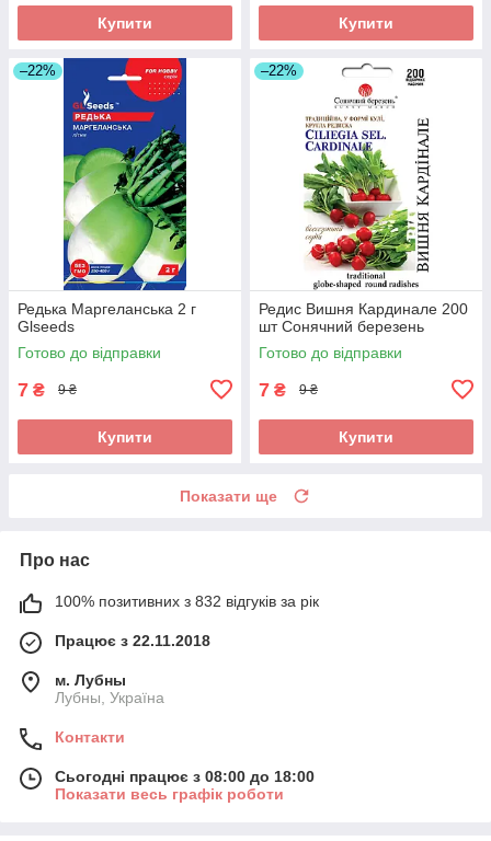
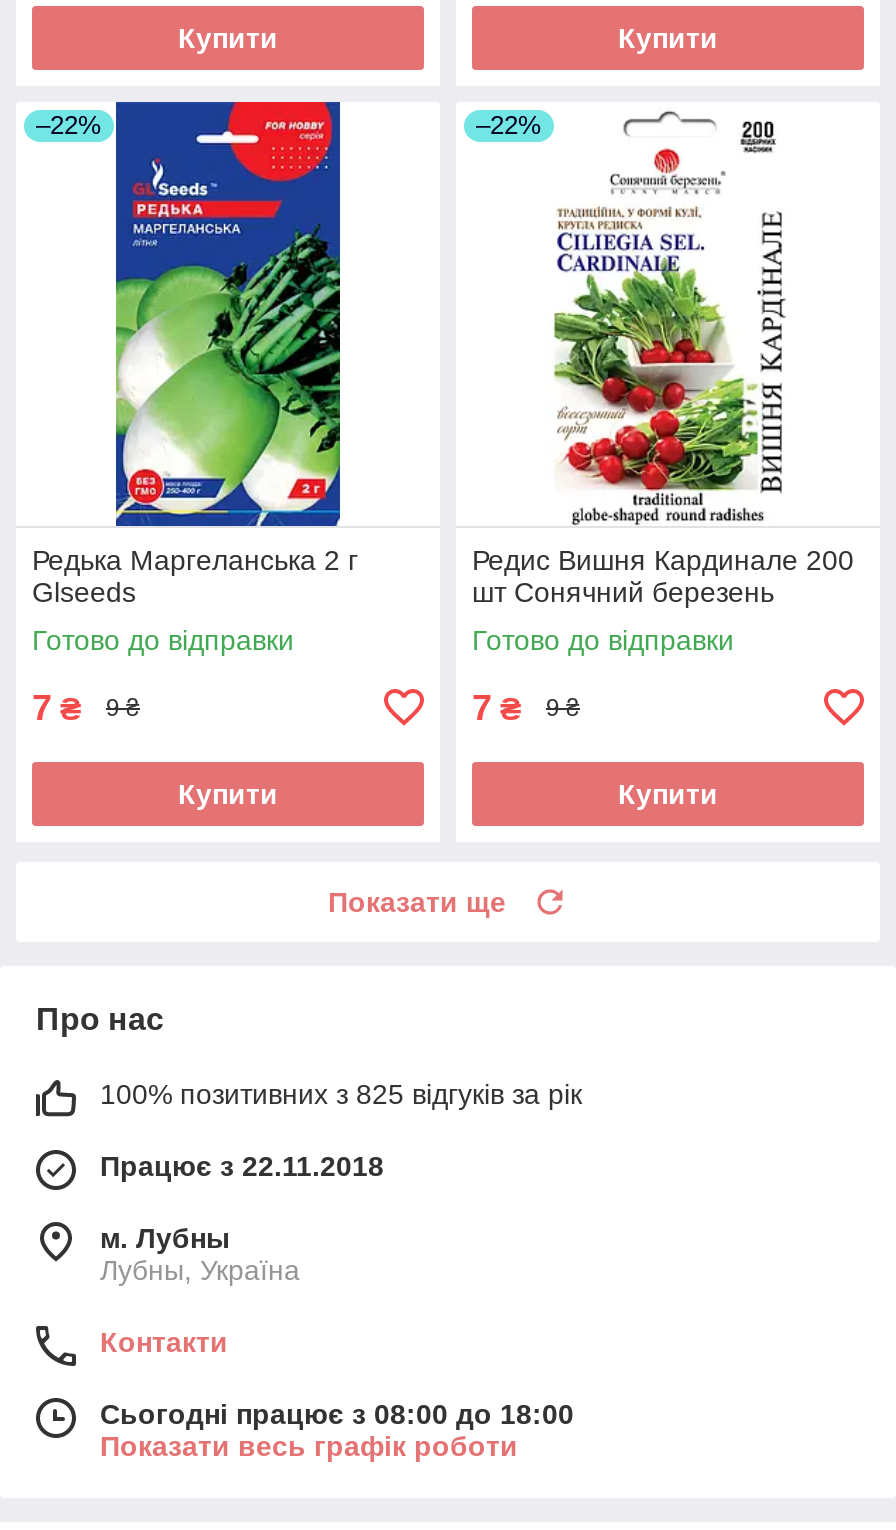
[55,592,319,610] 100% позитивних з 832 відгуків за рік -> [100,1078,582,1110] 100% позитивних з 825 відгуків за рік

